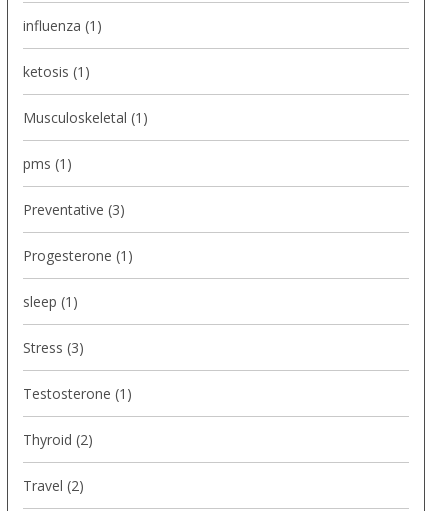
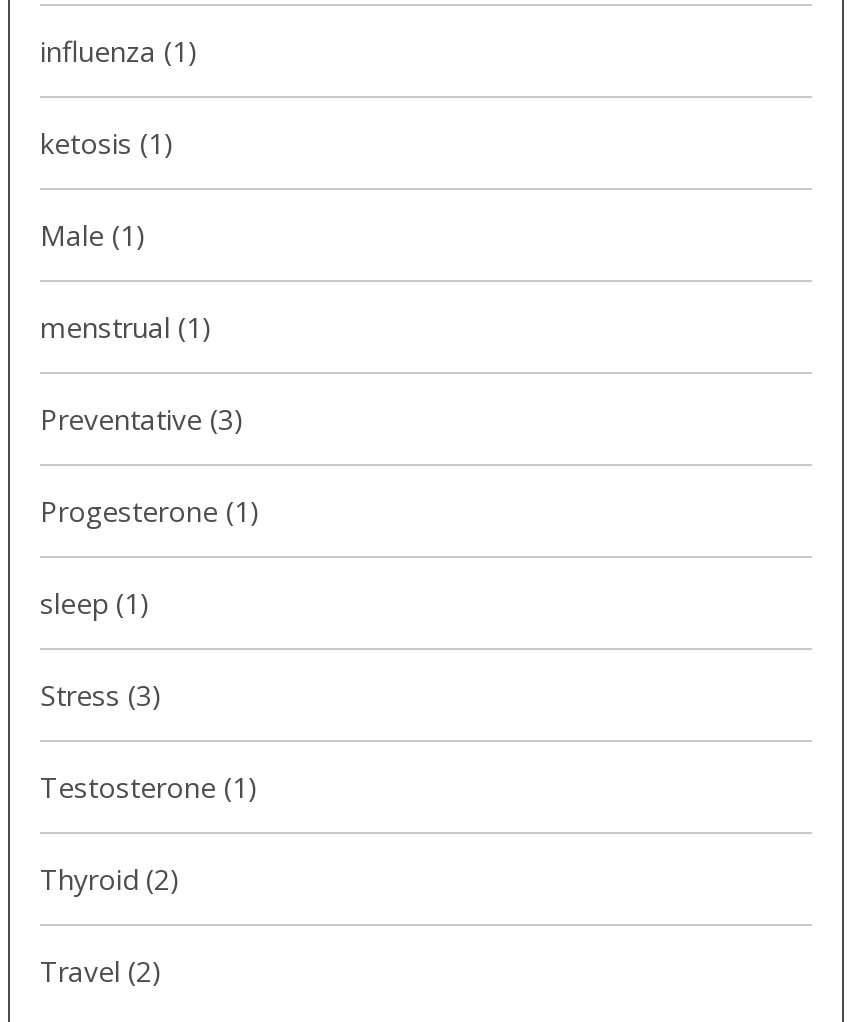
[23,108,148,127] Musculoskeletal (1) -> [40,217,146,255] Male (1)
[23,154,72,173] pms (1) -> [40,309,212,347] menstrual (1)

